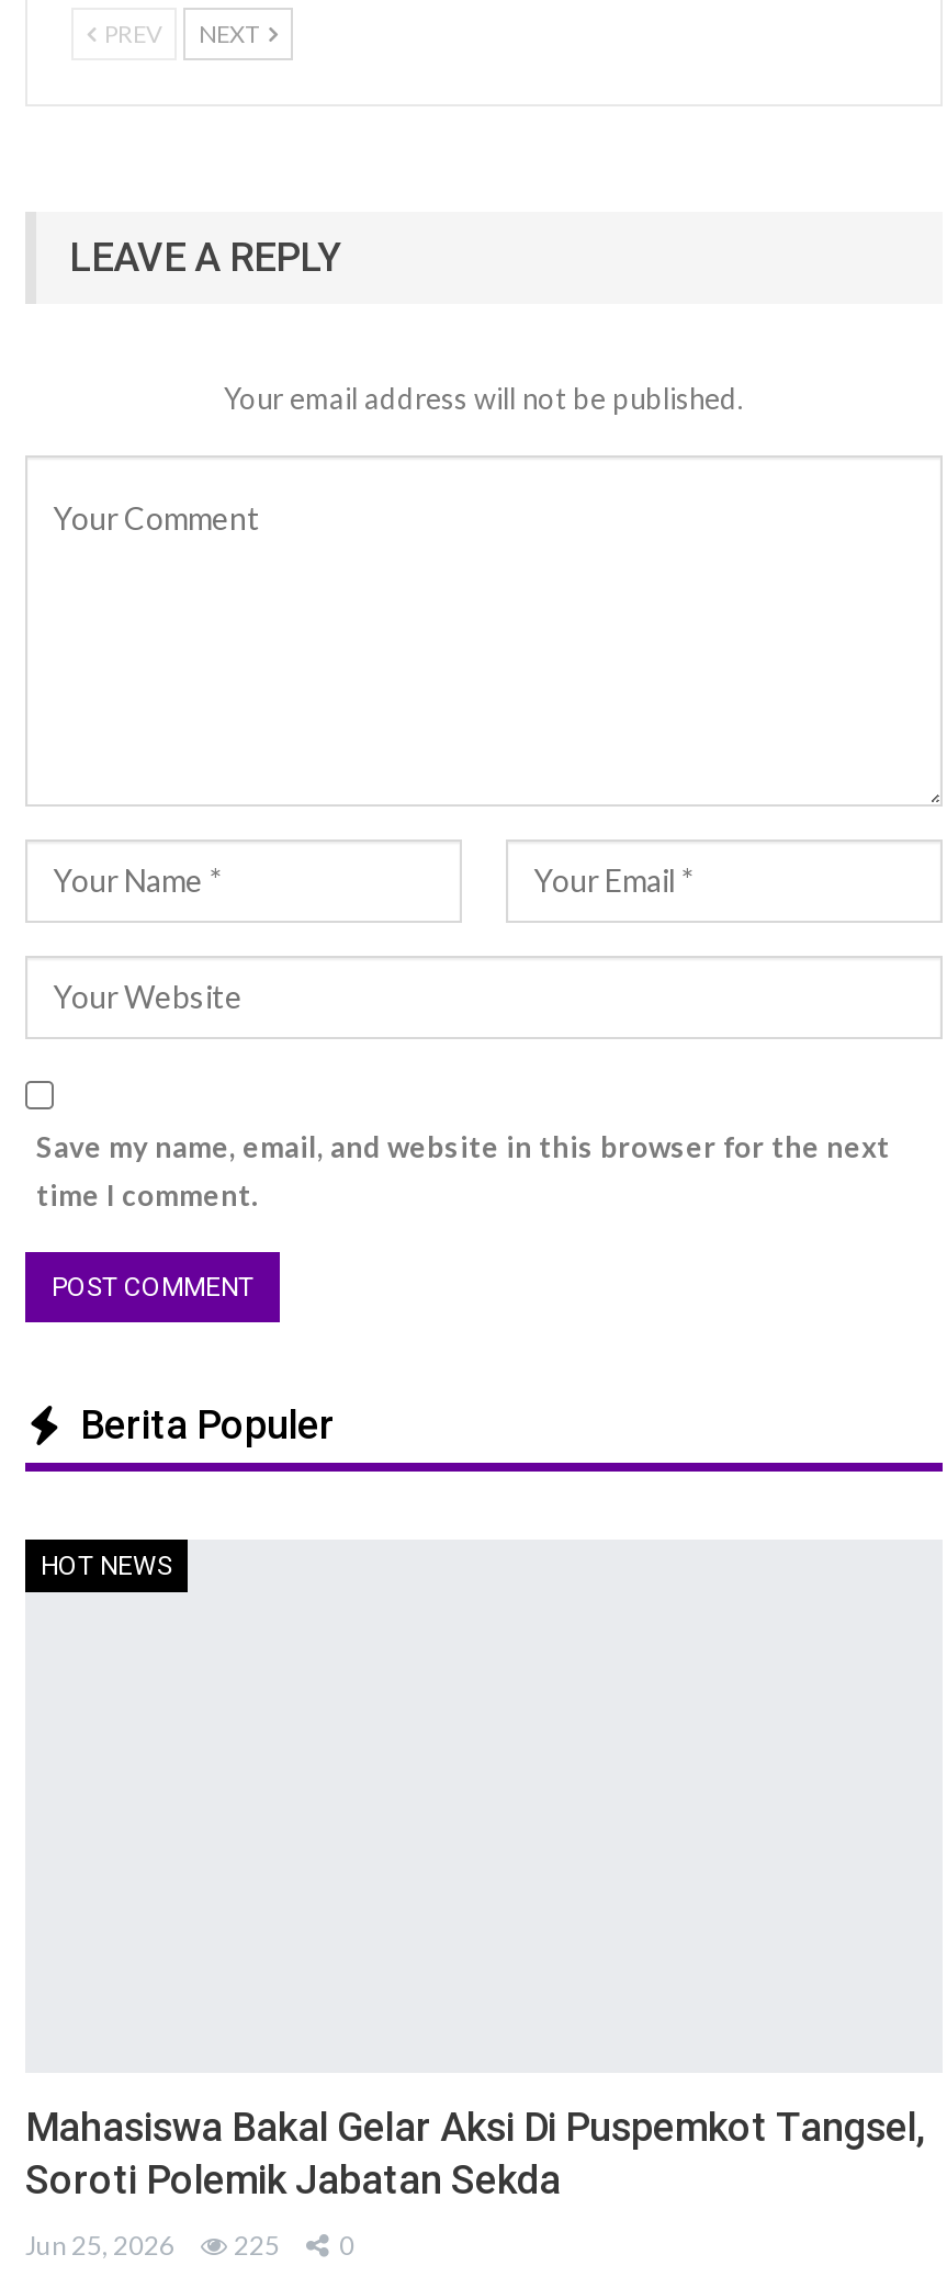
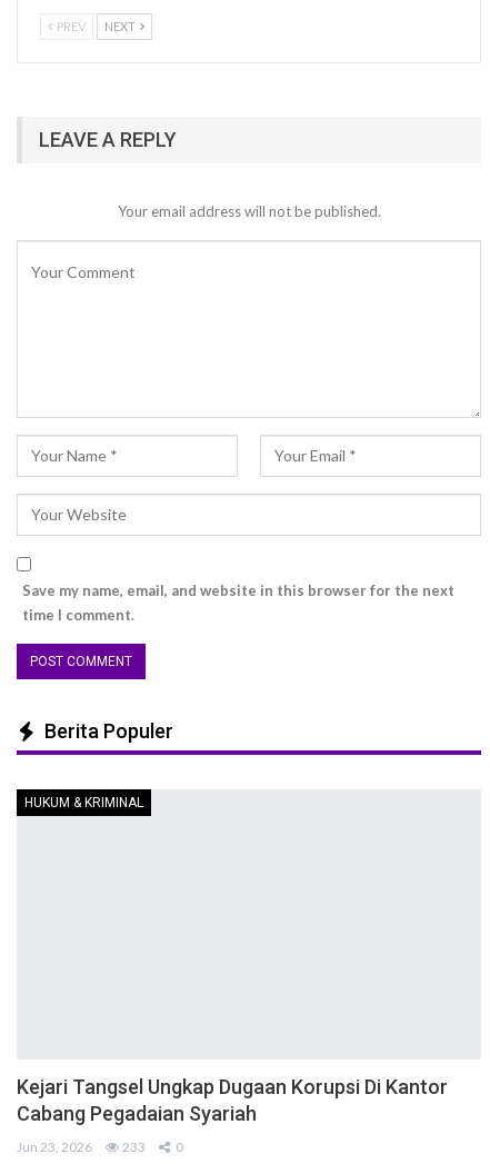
[41,1551,172,1582] HOT NEWS -> [24,795,143,811] HUKUM & KRIMINAL
[25,2103,925,2202] Mahasiswa Bakal Gelar Aksi Di Puspemkot Tangsel, | Soroti Polemik Jabatan Sekda -> [17,1075,448,1125] Kejari Tangsel Ungkap Dugaan Korupsi Di Kantor | Cabang Pegadaian Syariah
[25,2228,280,2261] Jun 25, 2026 | 225 -> [17,1138,146,1155] Jun 23, 2026 | 233

